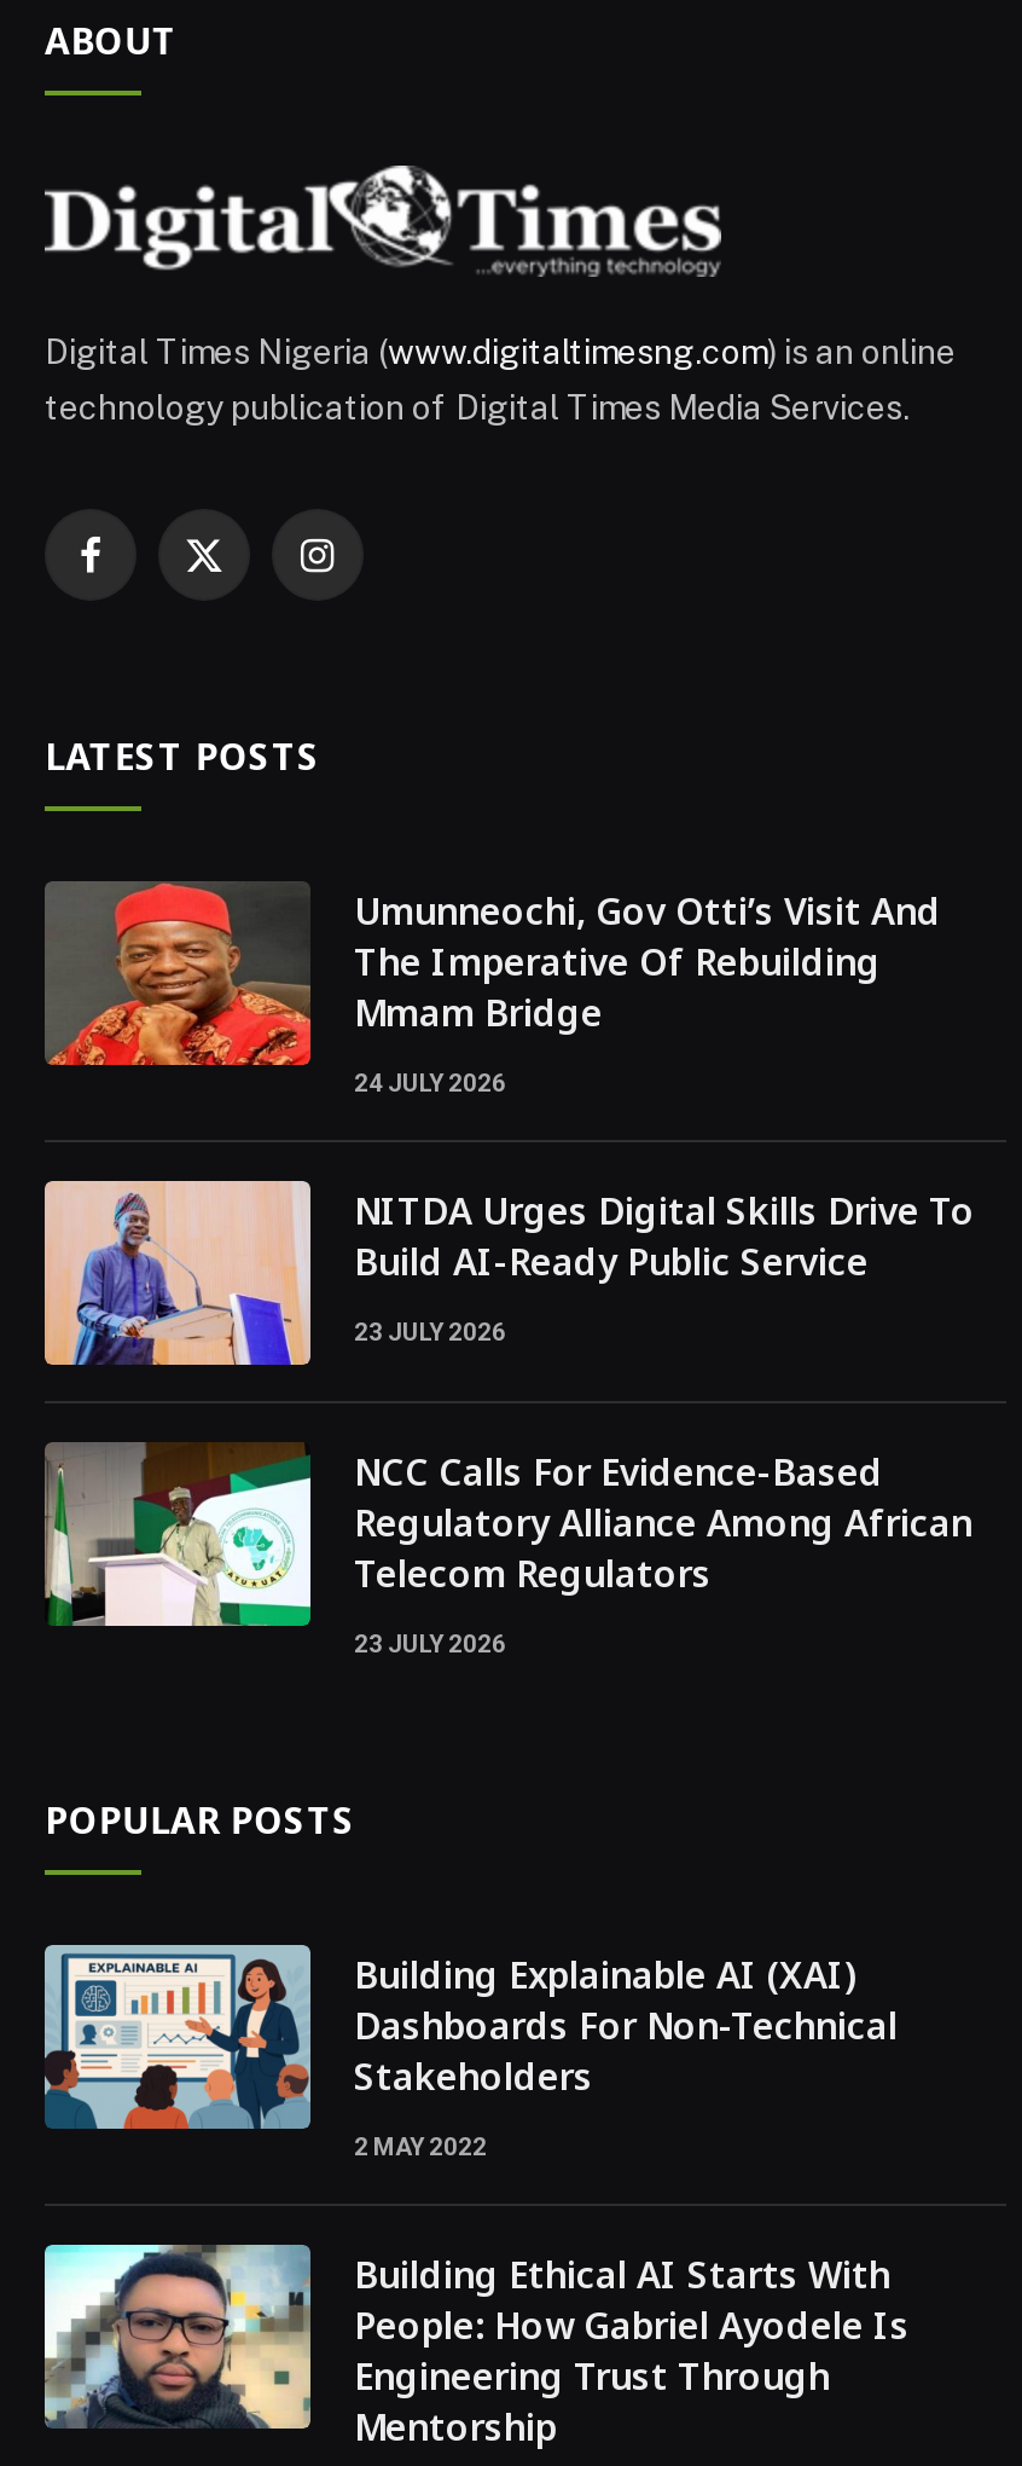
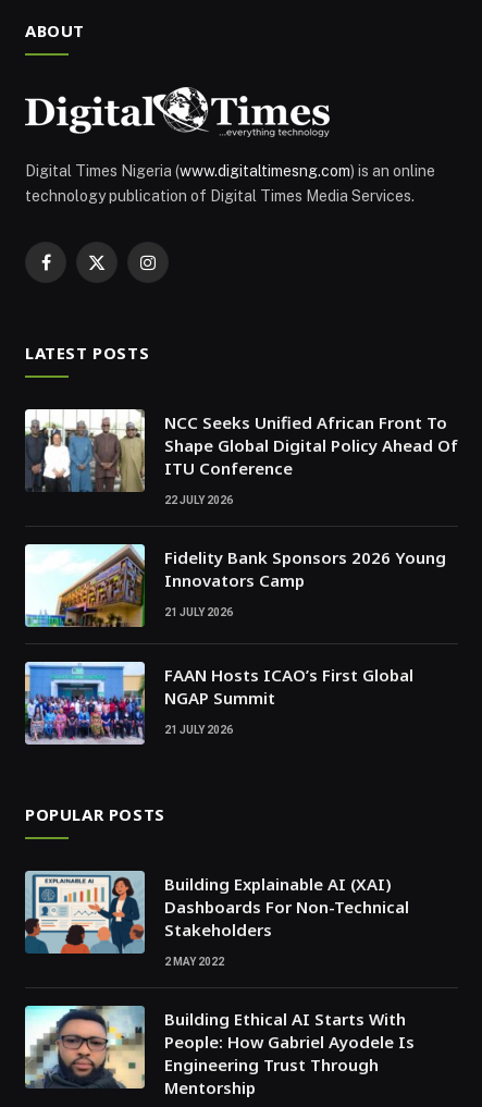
[47,881,941,1067] [image] | Umunneochi, Gov Otti’s Visit And | The Imperative Of Rebuilding | Mmam Bridge -> [25,408,458,493] [image] | NCC Seeks Unified African Front To | Shape Global Digital Policy Ahead Of | ITU Conference
[354,1070,506,1096] 24 JULY 2026 -> [164,494,233,506] 22 JULY 2026
[42,1181,975,1367] [image] | NITDA Urges Digital Skills Drive To | Build AI-Ready Public Service -> [24,544,446,628] [image] | Fidelity Bank Sponsors 2026 Young | Innovators Camp
[354,1319,506,1345] 23 JULY 2026 -> [164,606,233,618] 21 JULY 2026
[45,1442,972,1628] [image] | NCC Calls For Evidence-Based | Regulatory Alliance Among African | Telecom Regulators -> [24,661,413,746] [image] | FAAN Hosts ICAO’s First Global | NGAP Summit
[354,1630,506,1657] 23 JULY 2026 -> [164,724,233,736] 21 JULY 2026

